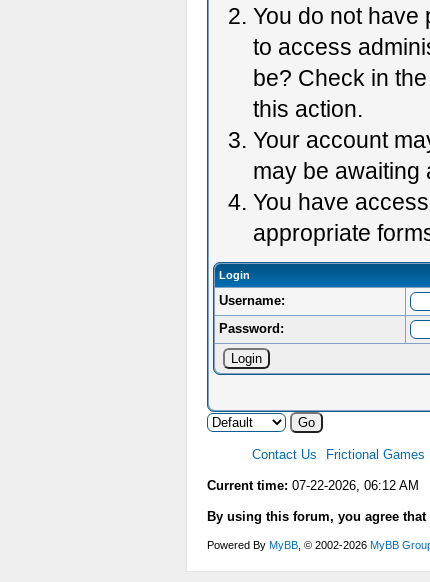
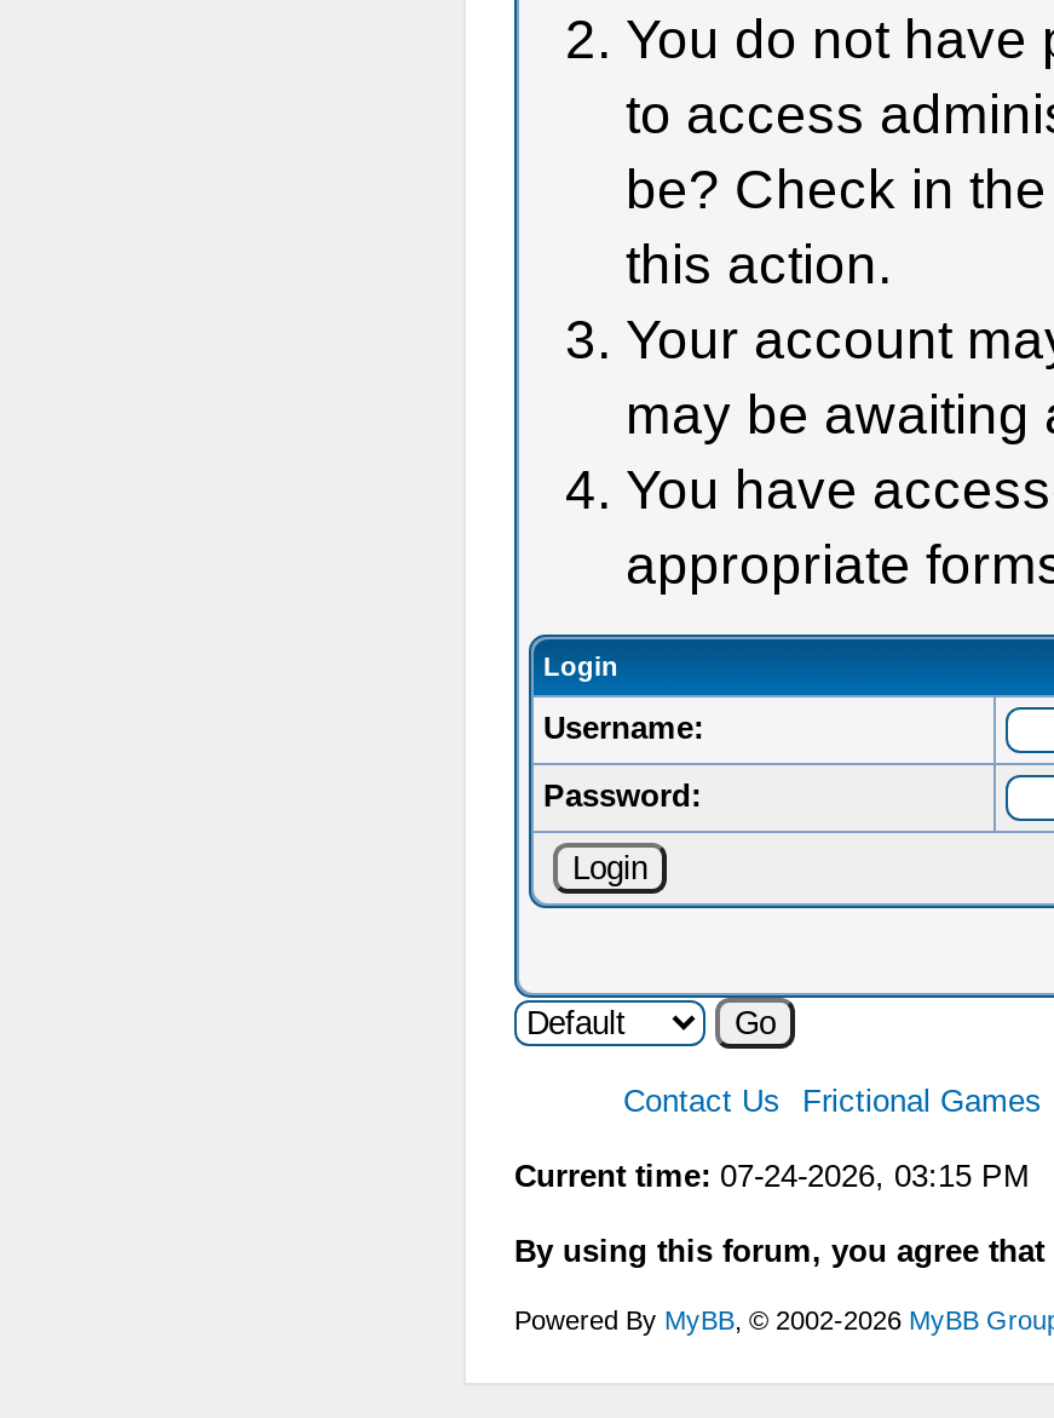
[207,478,419,493] Current time: 07-22-2026, 06:12 AM -> [514,1158,1030,1194] Current time: 07-24-2026, 03:15 PM

